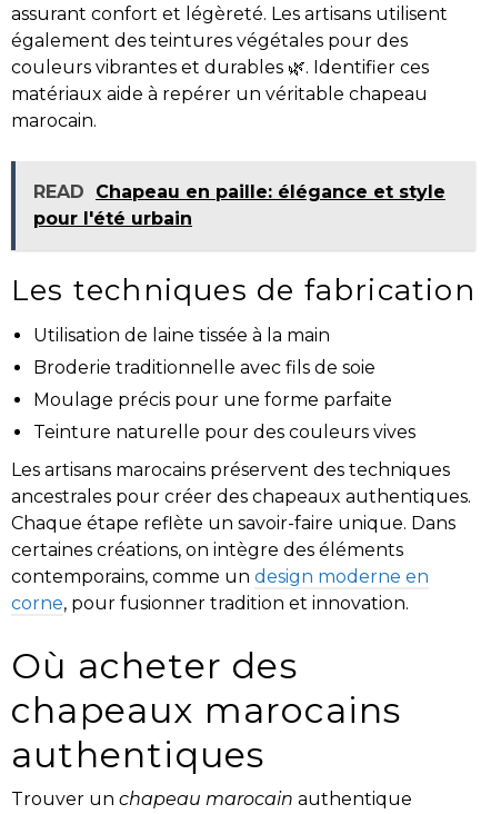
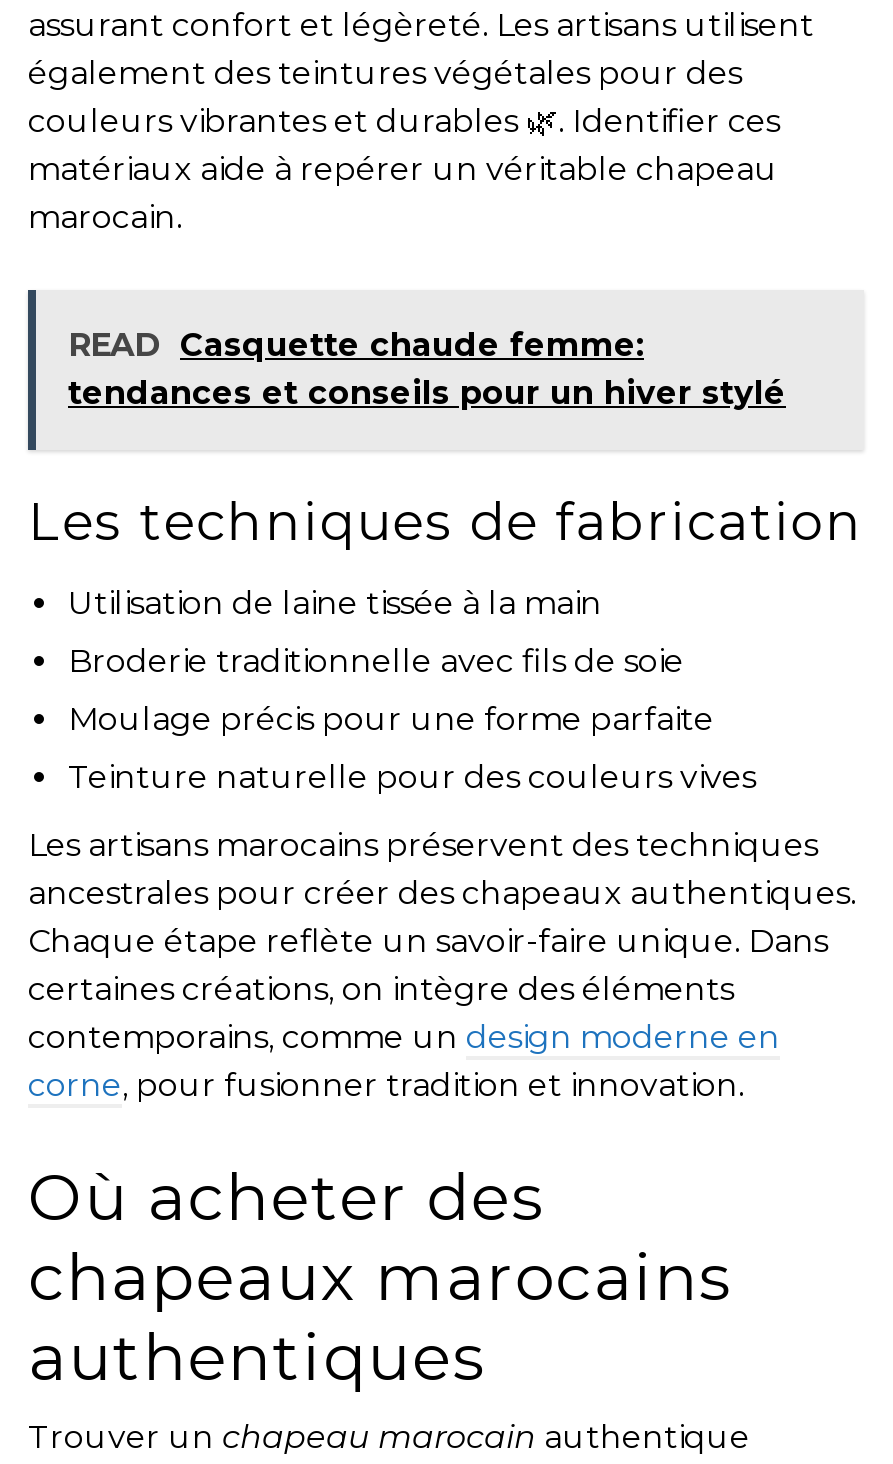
[33,181,445,229] READ Chapeau en paille: élégance et style | pour l'été urbain -> [68,326,786,412] READ Casquette chaude femme: | tendances et conseils pour un hiver stylé

